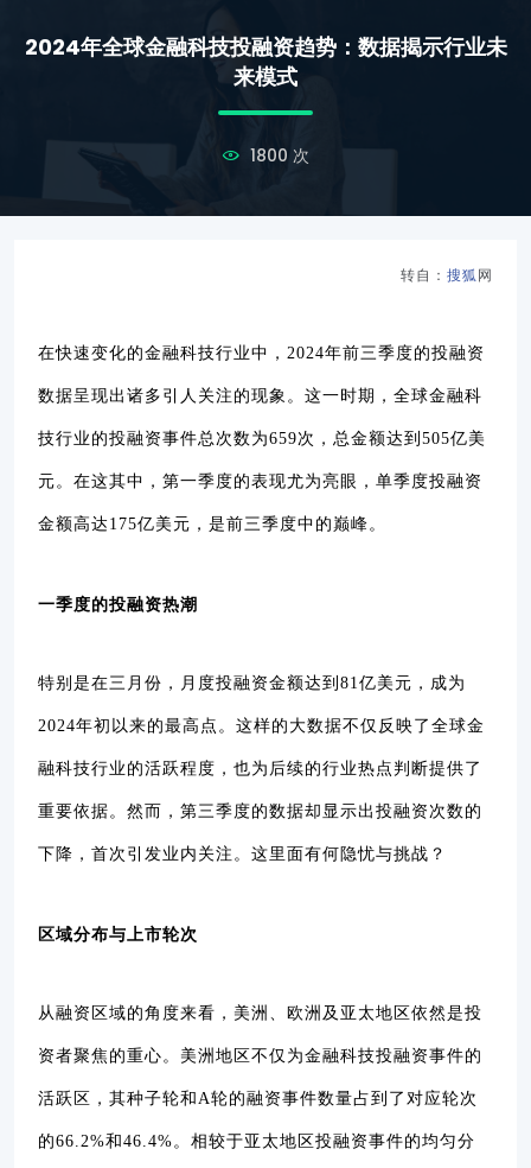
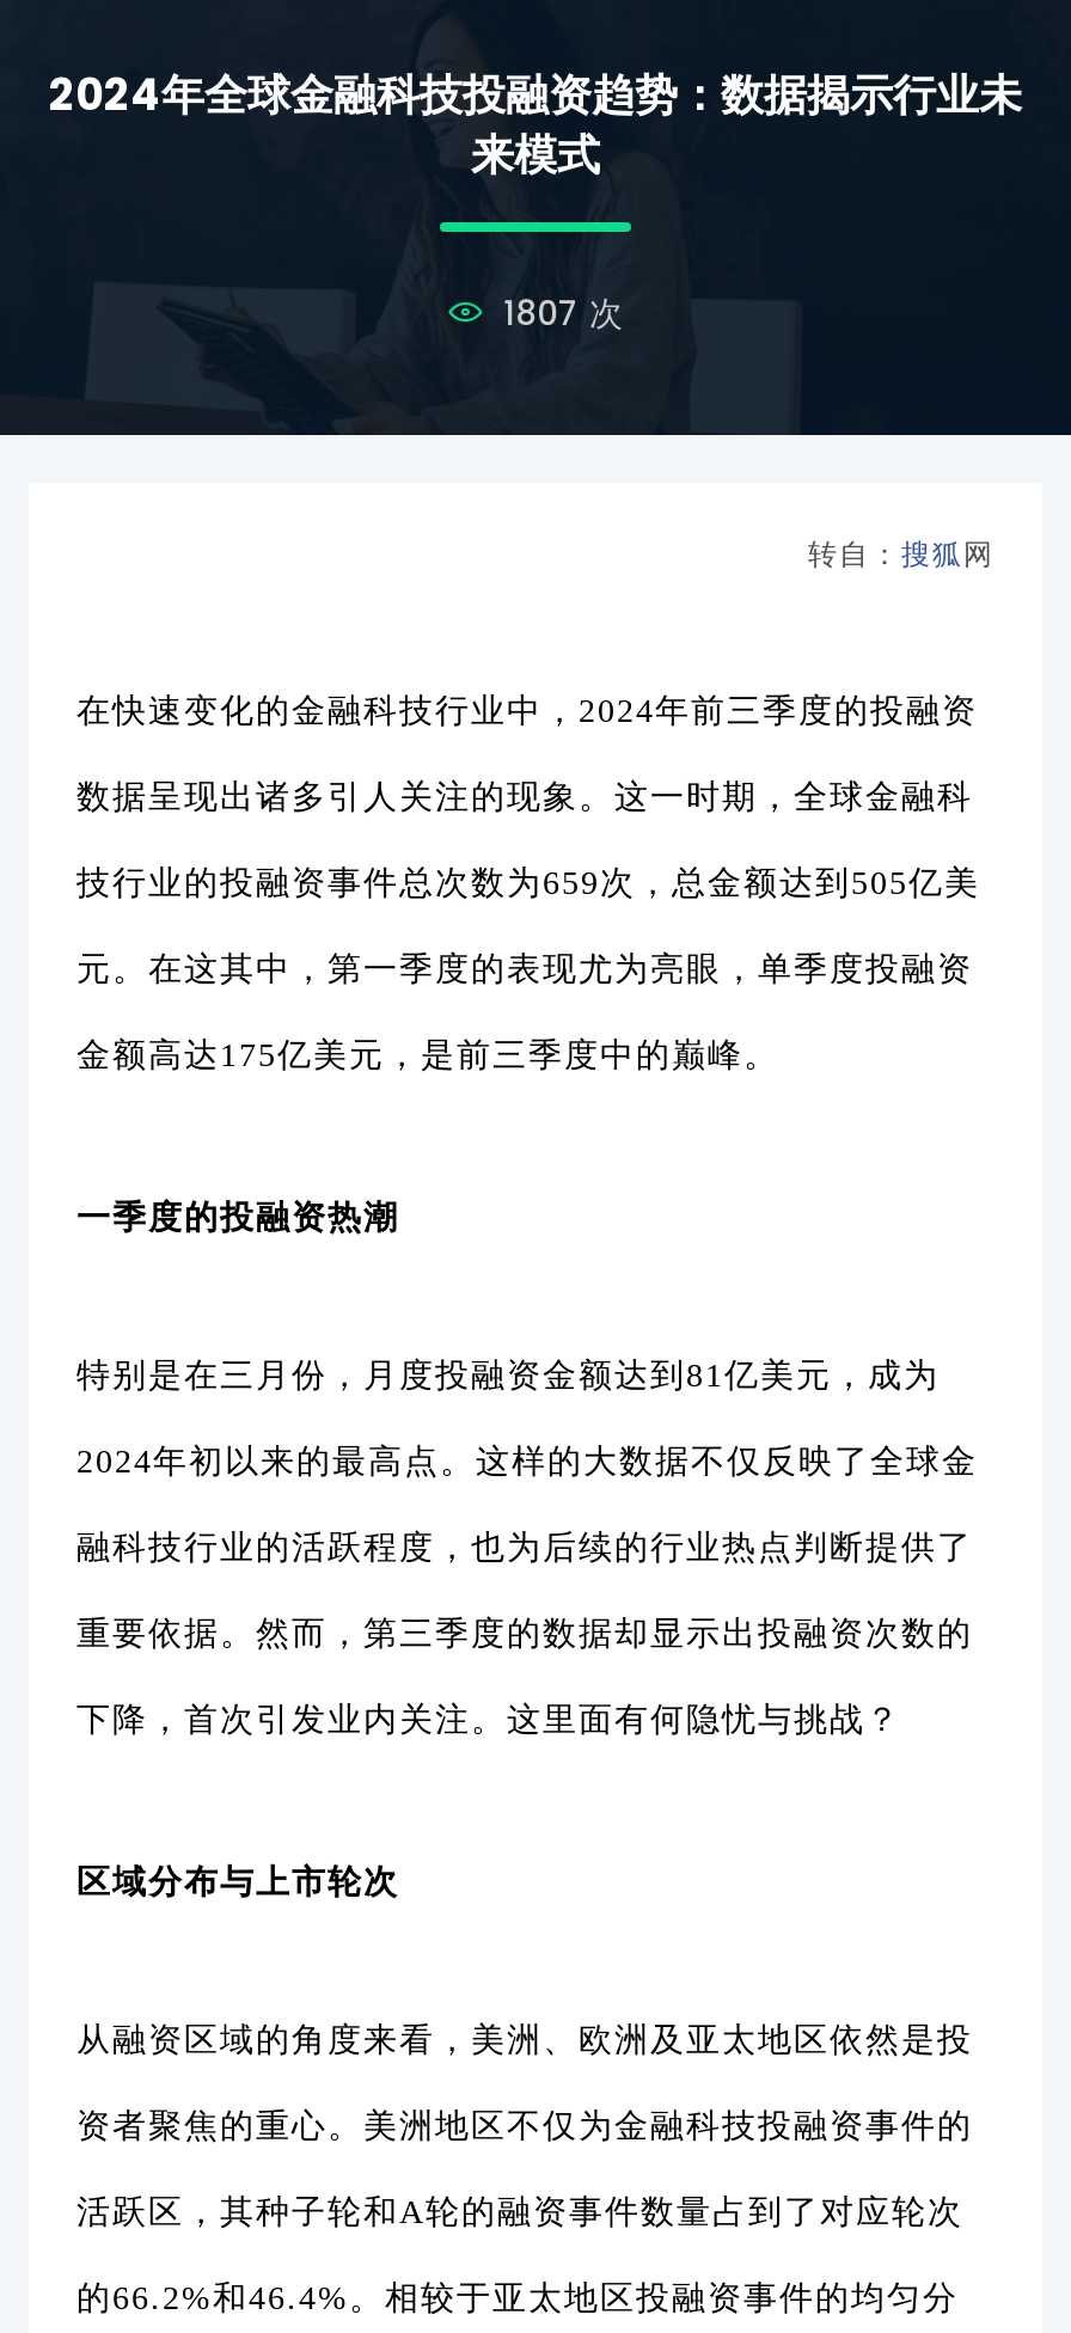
[245,144,309,167] 1800 次 -> [494,289,623,337] 1807 次

